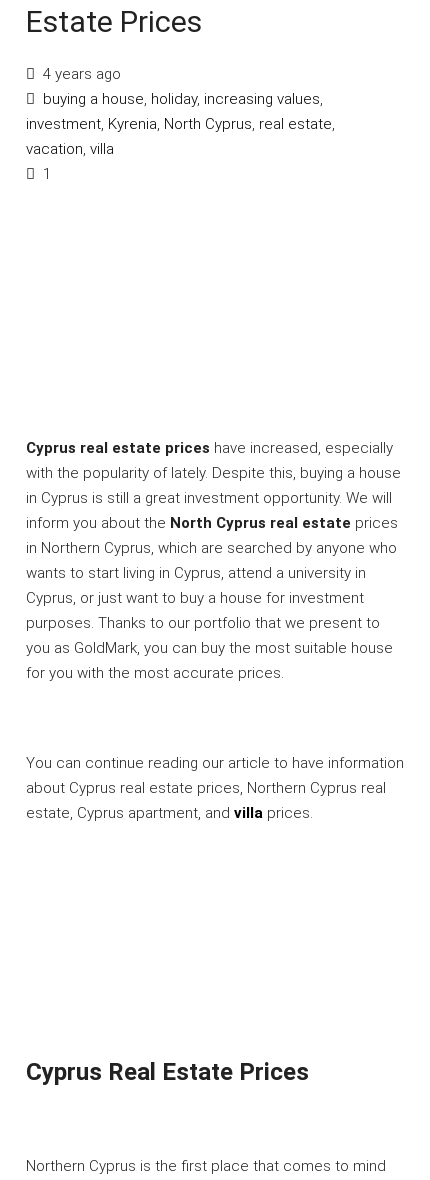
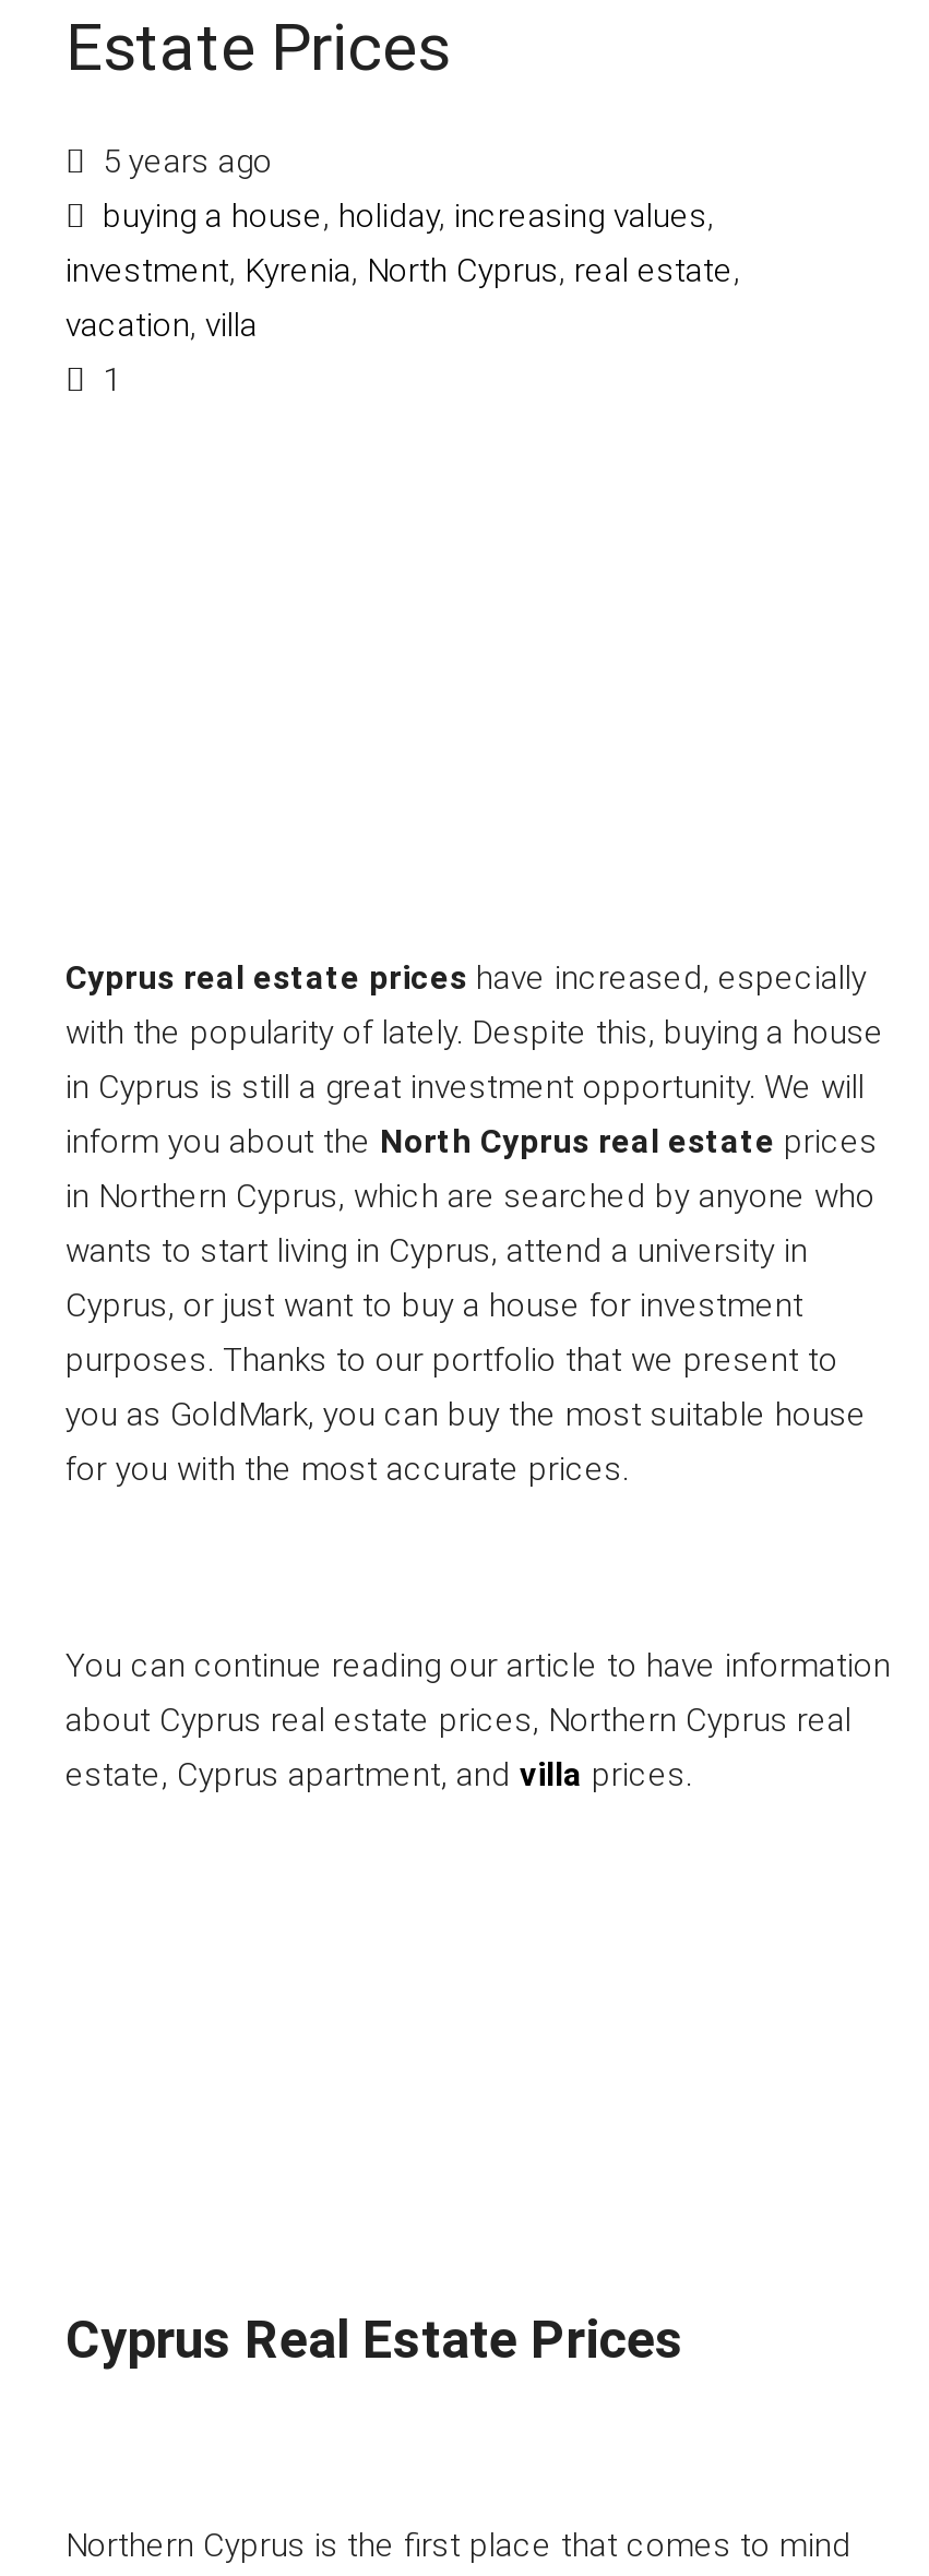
[39,65,121,83] 4 years ago -> [94,142,273,181] 5 years ago

